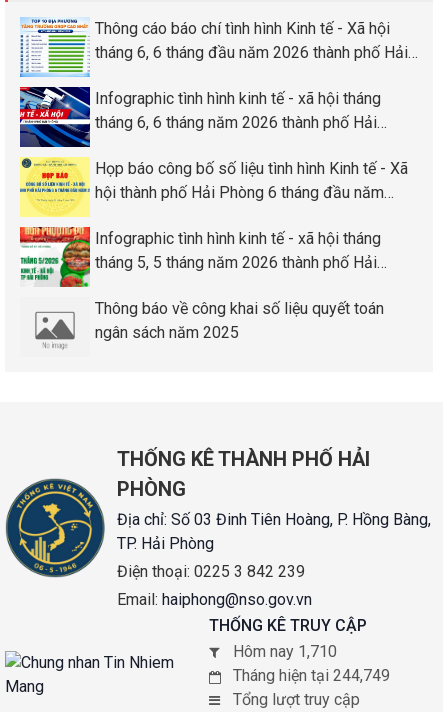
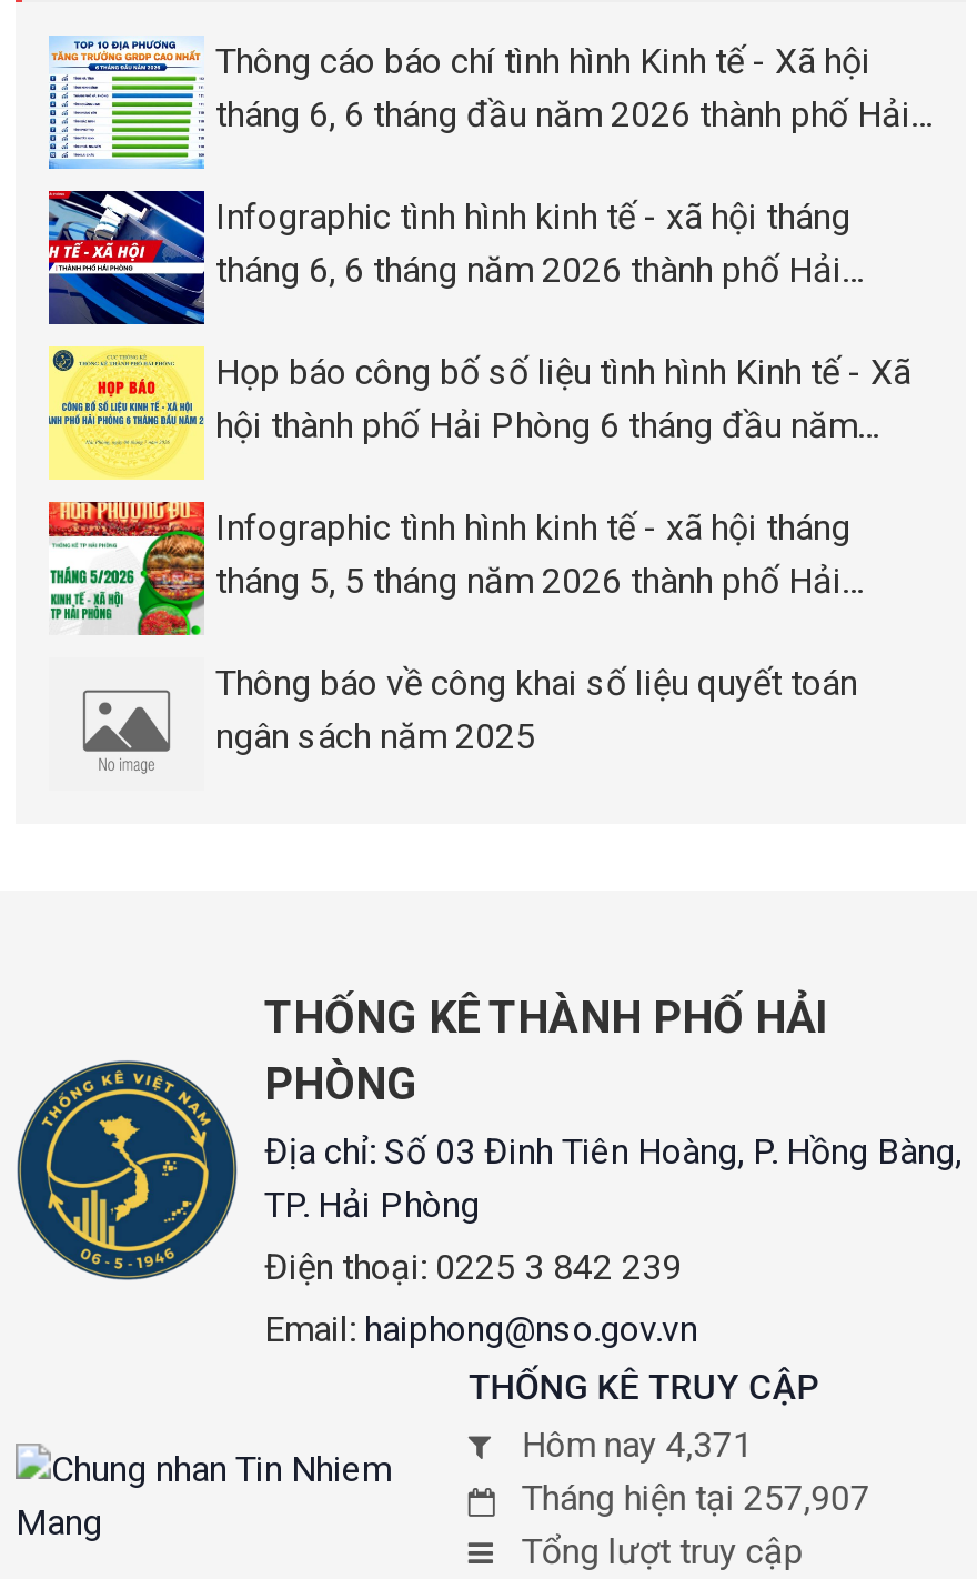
[233,642,337,661] Hôm nay 1,710 -> [522,1424,753,1466] Hôm nay 4,371
[233,666,390,685] Tháng hiện tại 244,749 -> [522,1477,870,1519] Tháng hiện tại 257,907

